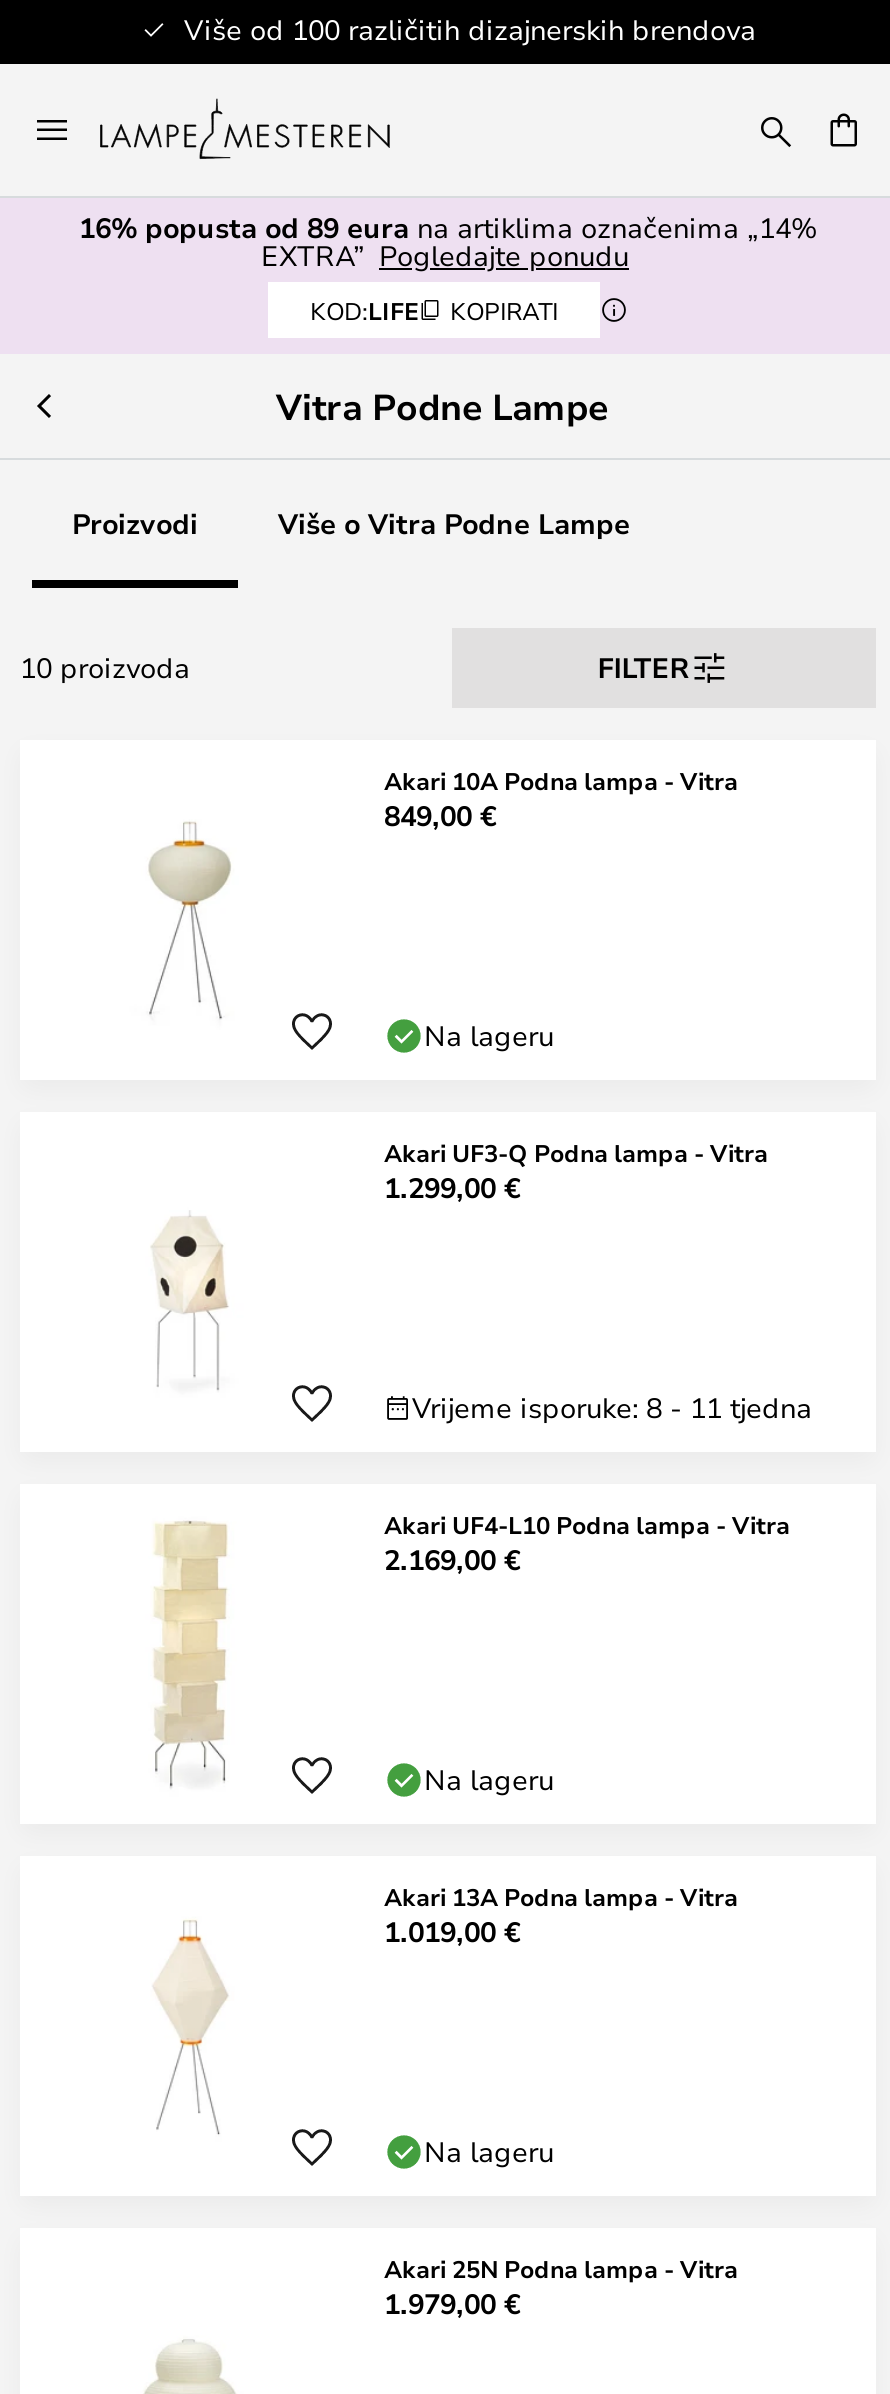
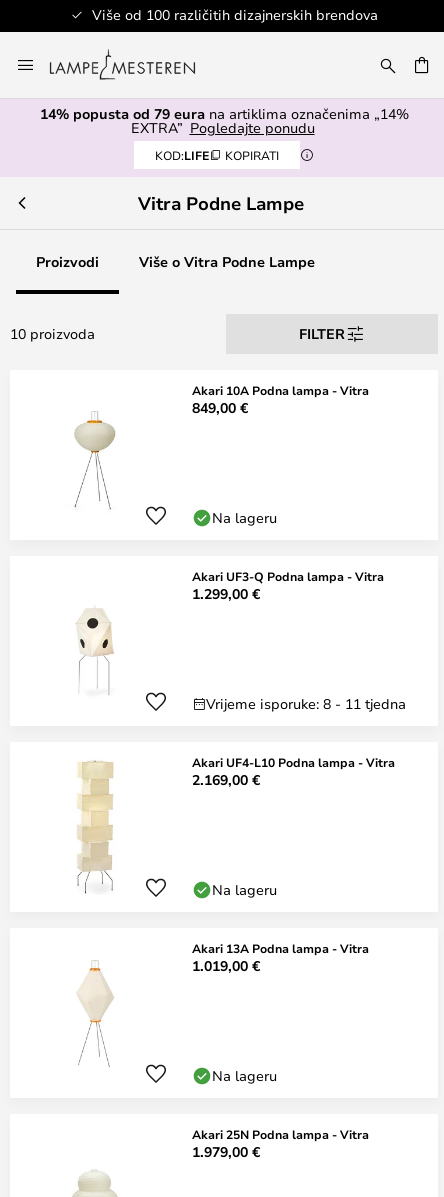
[79,208,817,246] 16% popusta od 89 eura na artiklima označenima „14% -> [39,104,408,123] 14% popusta od 79 eura na artiklima označenima „14%

